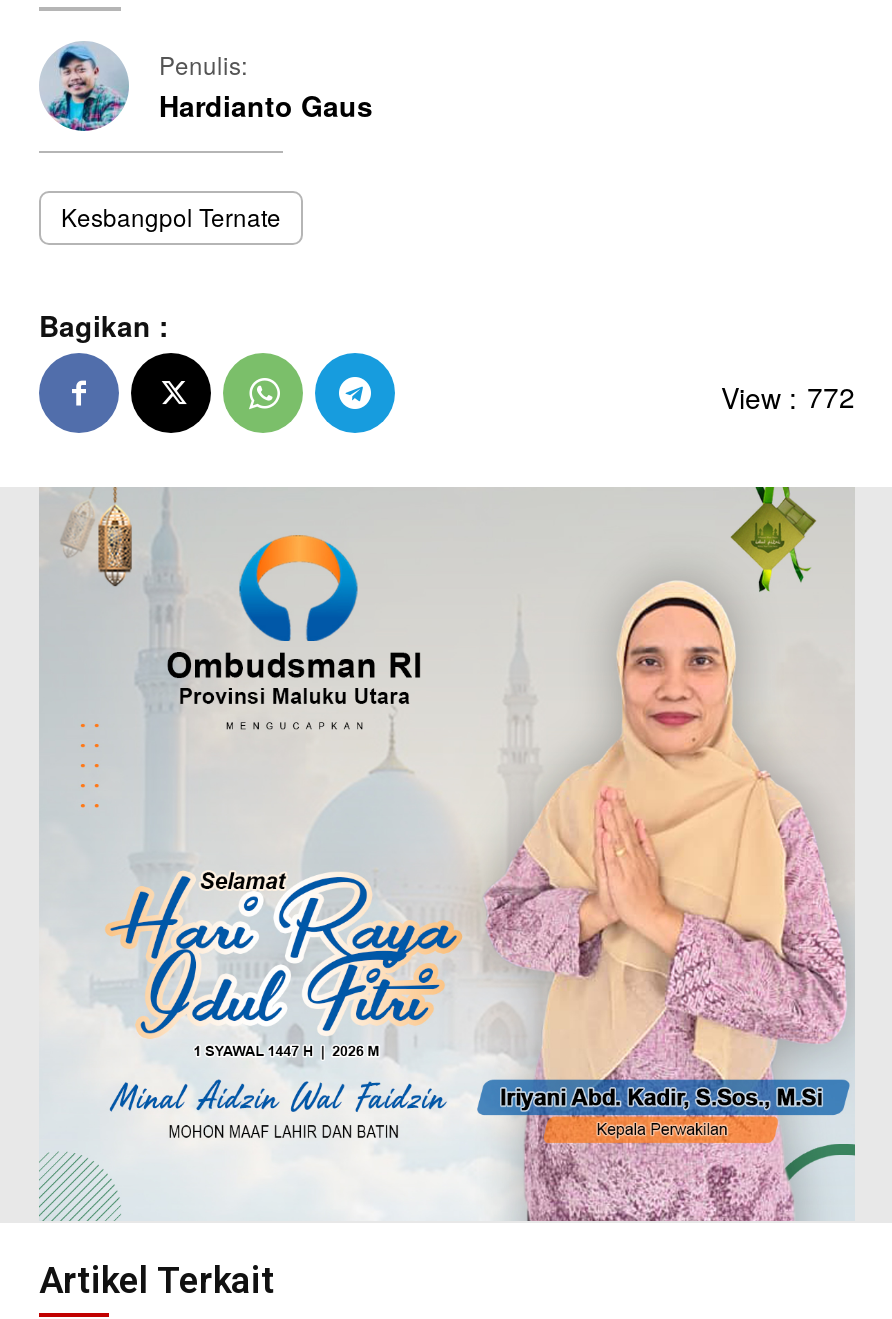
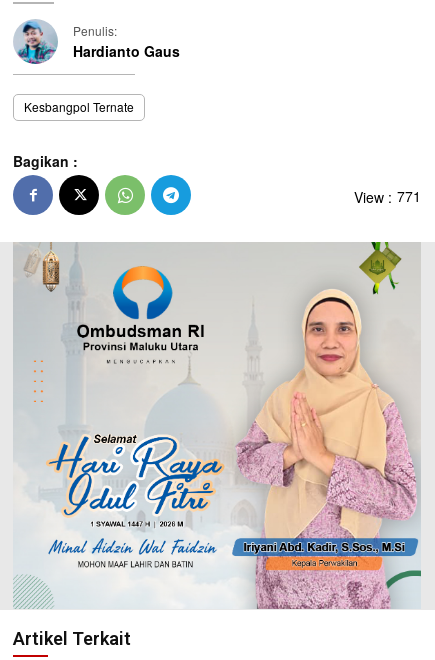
[721,377,855,417] View : 772 -> [354,187,421,207] View : 771

